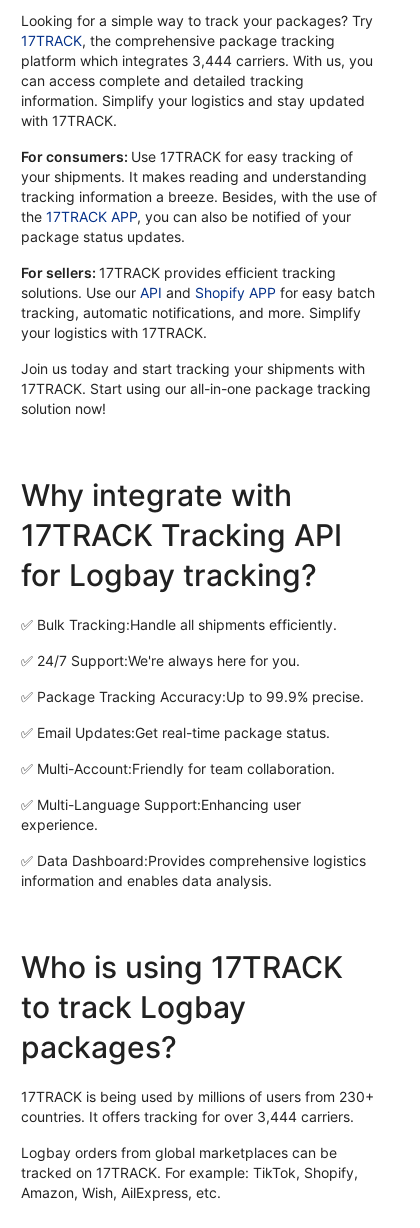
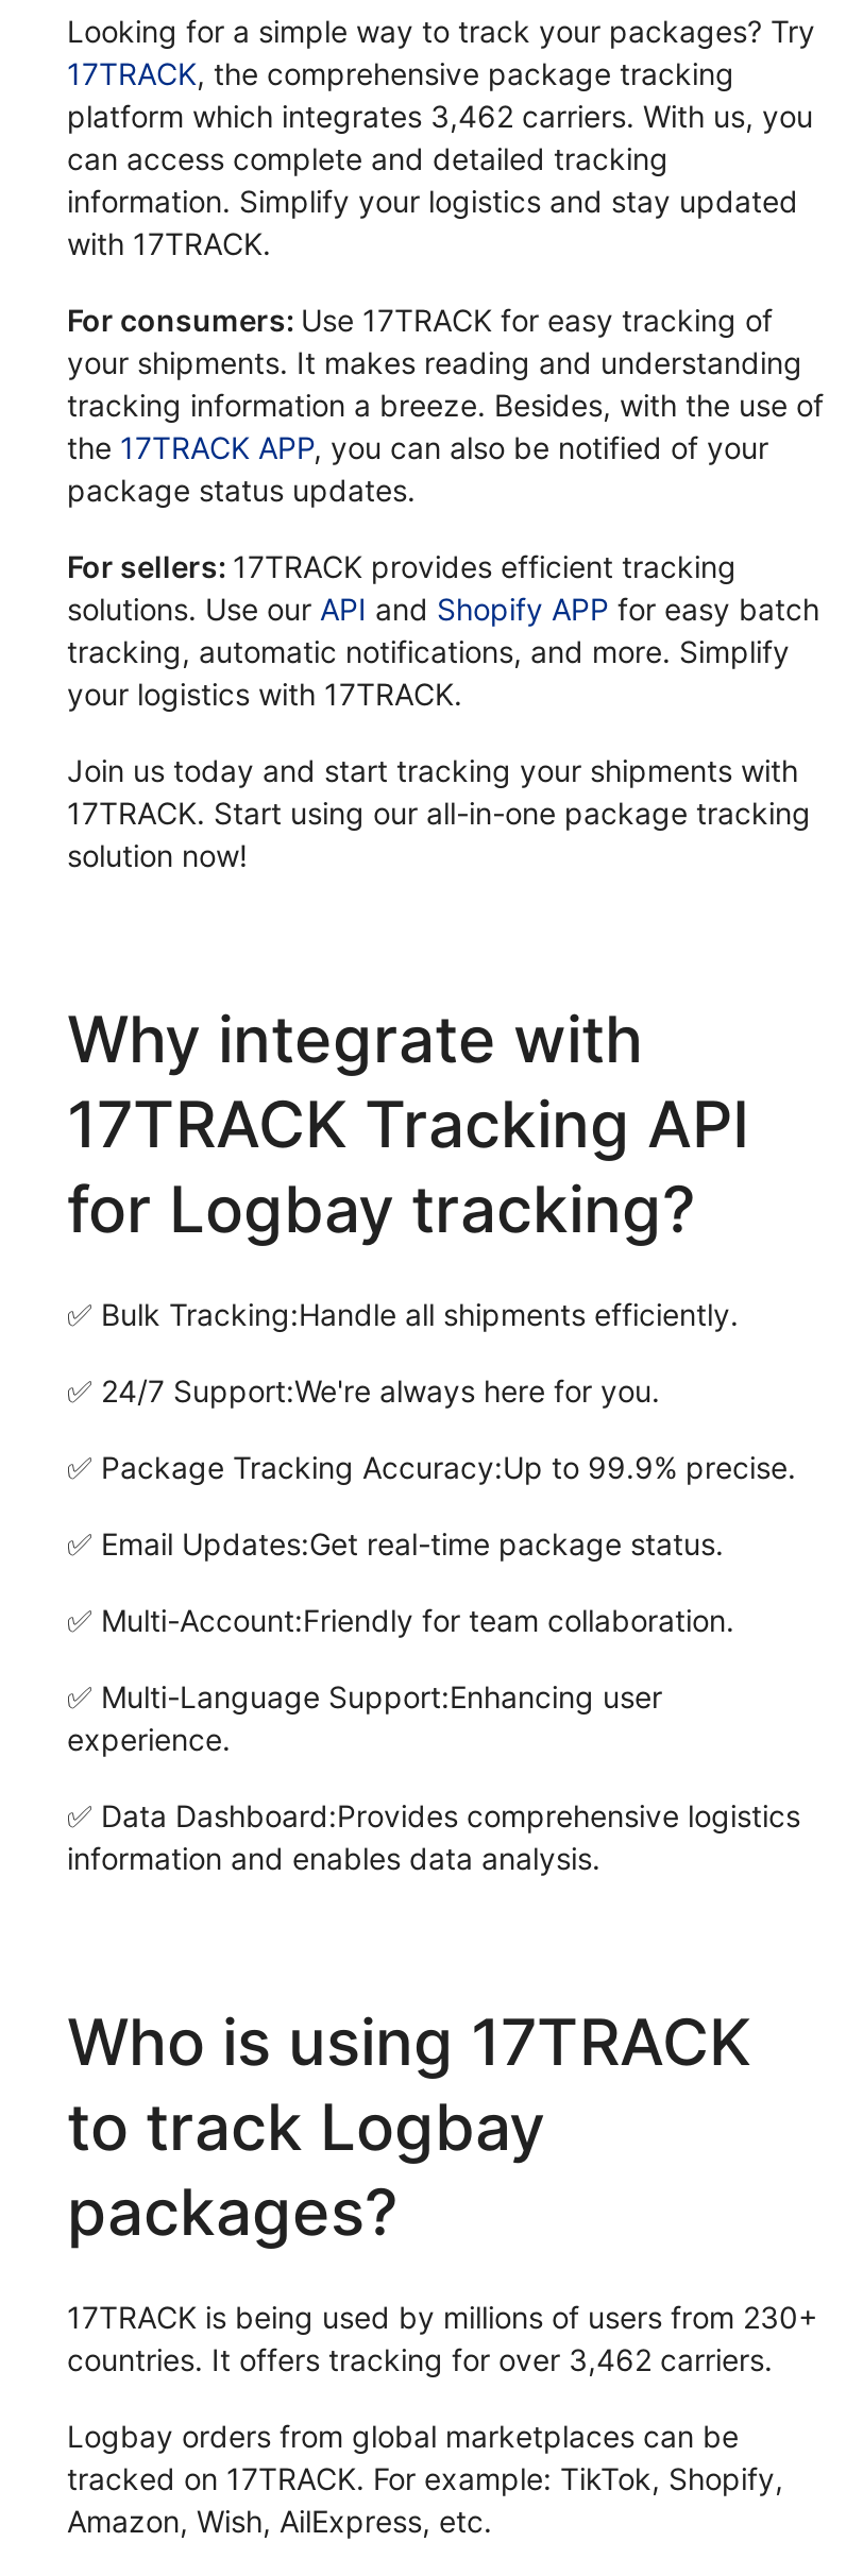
[21,52,373,69] platform which integrates 3,444 carriers. With us, you -> [67,99,813,135] platform which integrates 3,462 carriers. With us, you
[21,1108,354,1125] countries. It offers tracking for over 3,444 carriers. -> [67,2342,773,2378] countries. It offers tracking for over 3,462 carriers.

